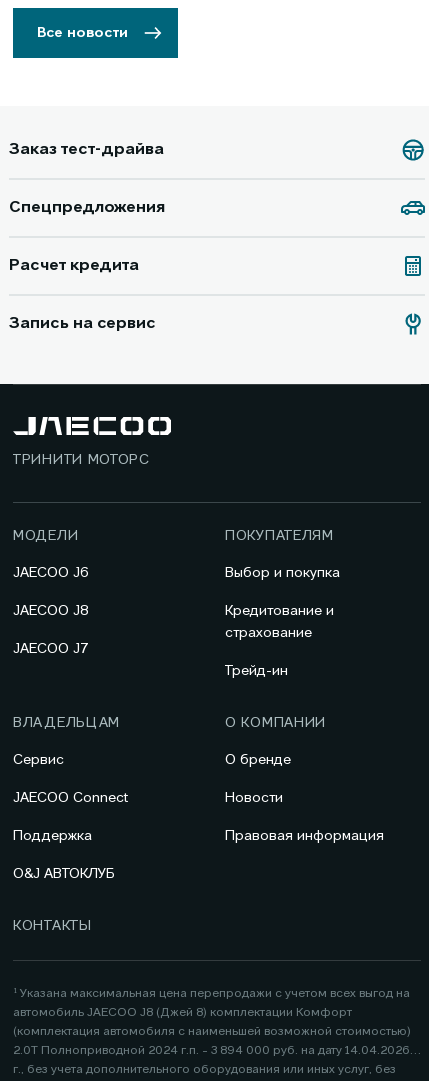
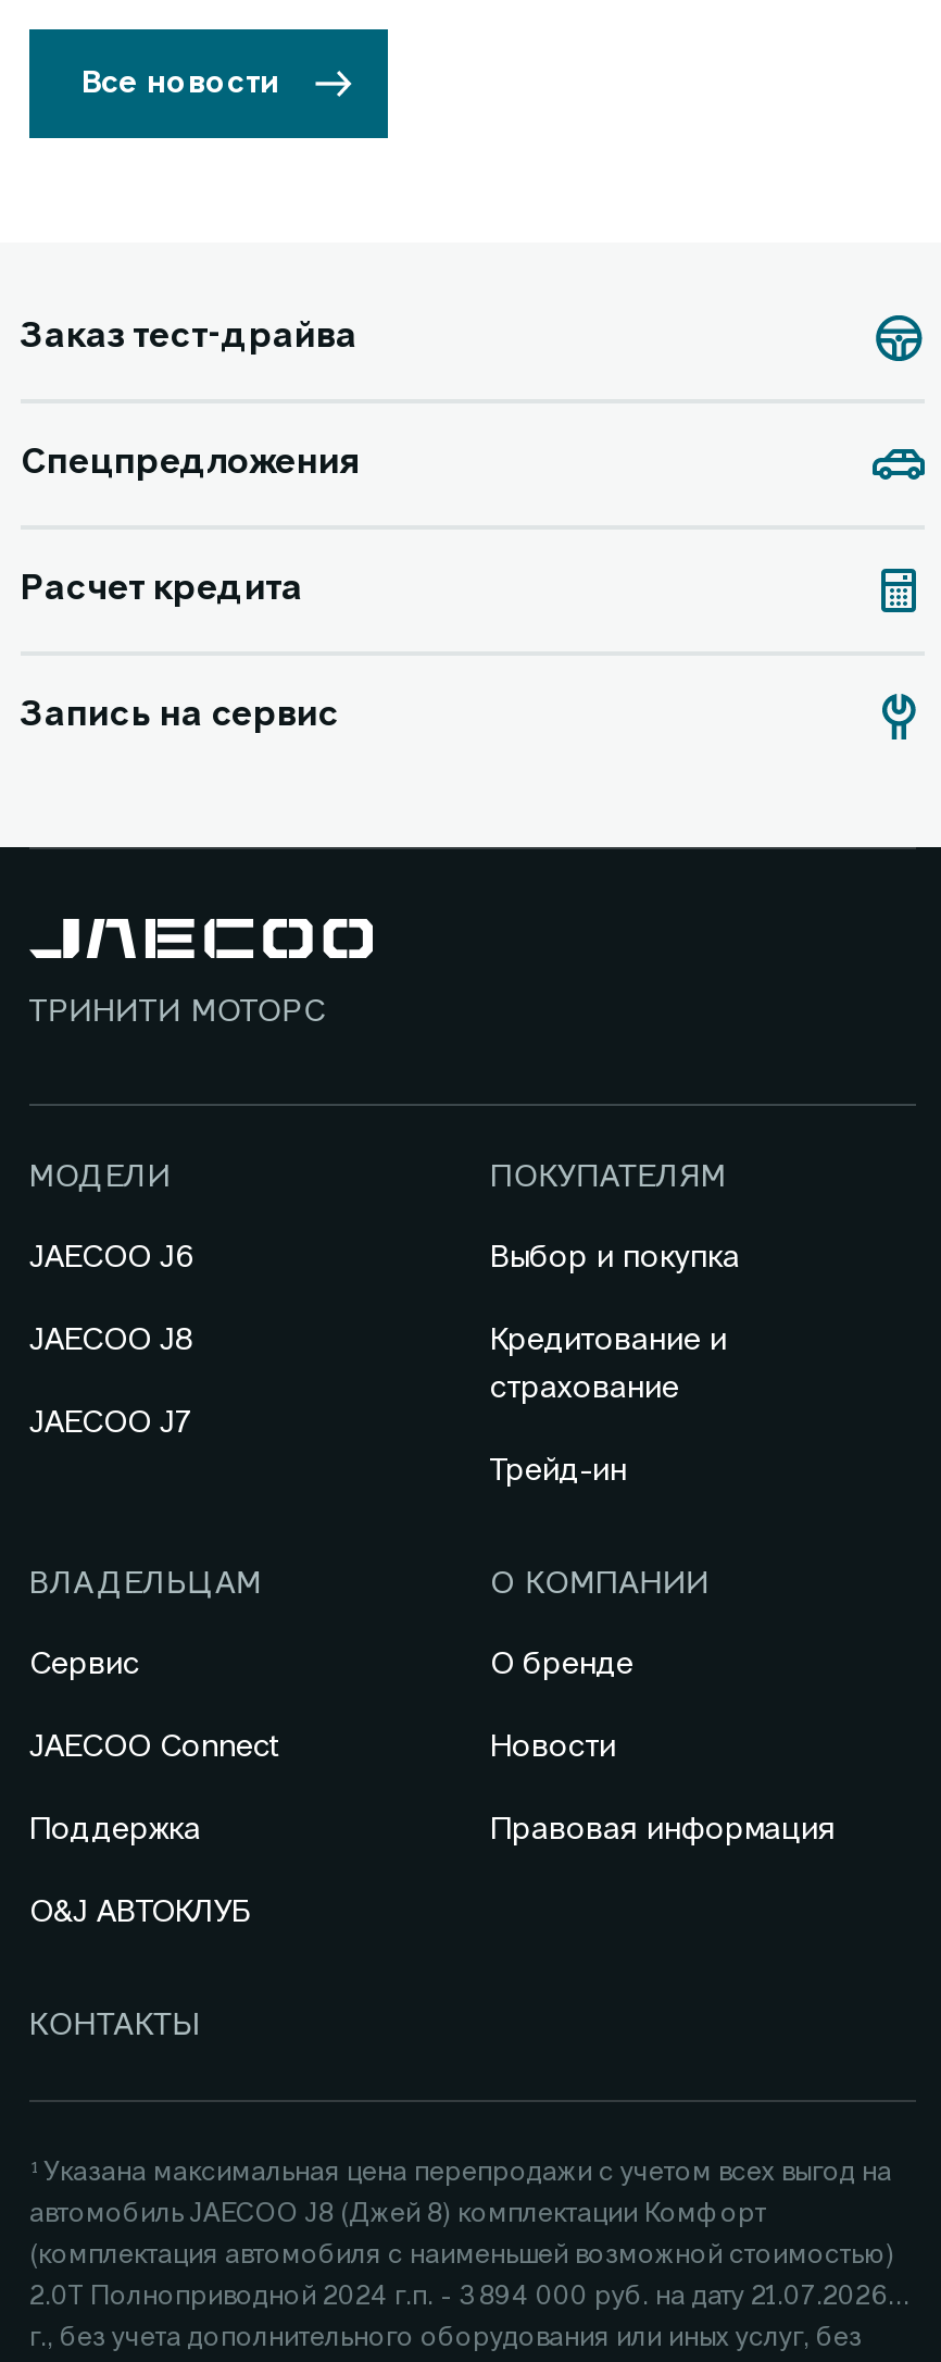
[13,1045,410,1057] 2.0Т Полноприводной 2024 г.п. - 3 894 000 руб. на дату 14.04.2026 -> [29,2285,888,2311] 2.0Т Полноприводной 2024 г.п. - 3 894 000 руб. на дату 21.07.2026

